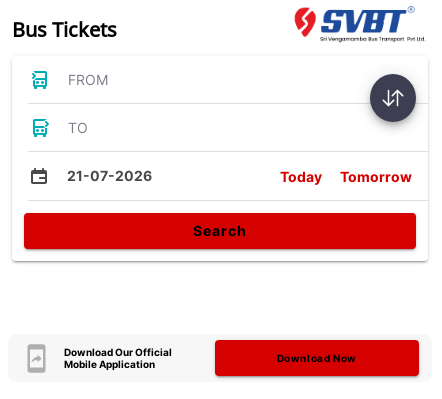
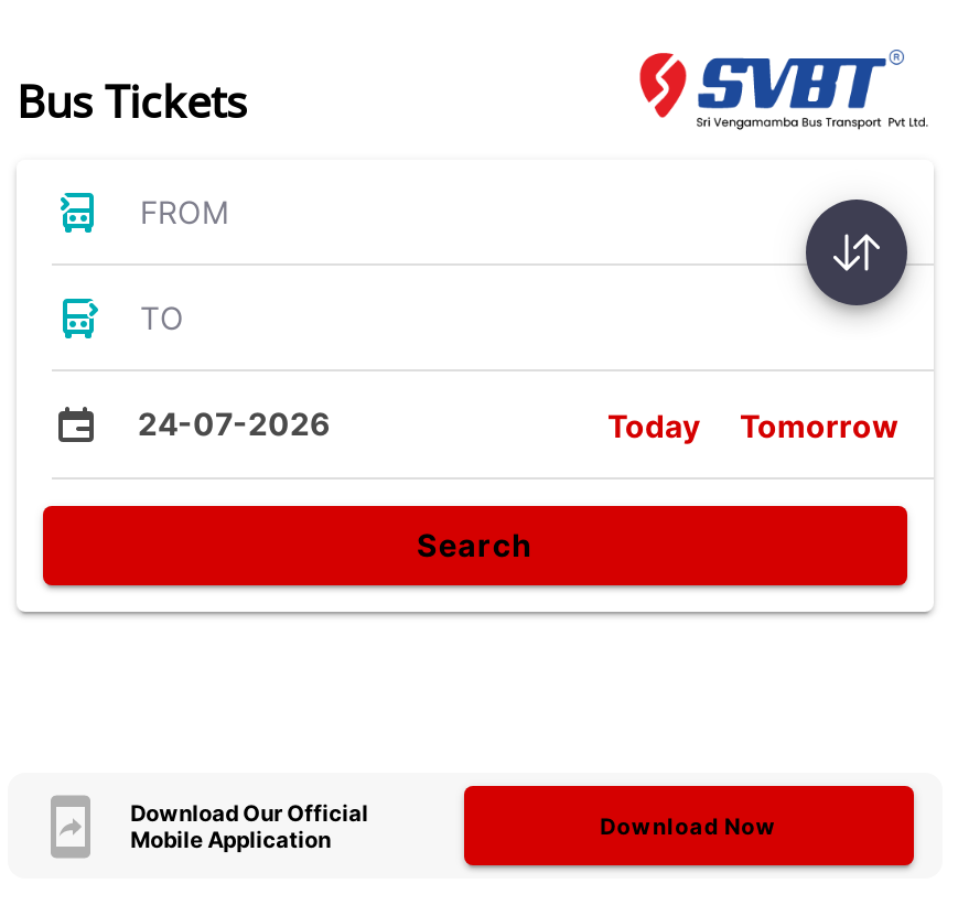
[67,167,152,184] 21-07-2026 -> [138,405,330,442] 24-07-2026

